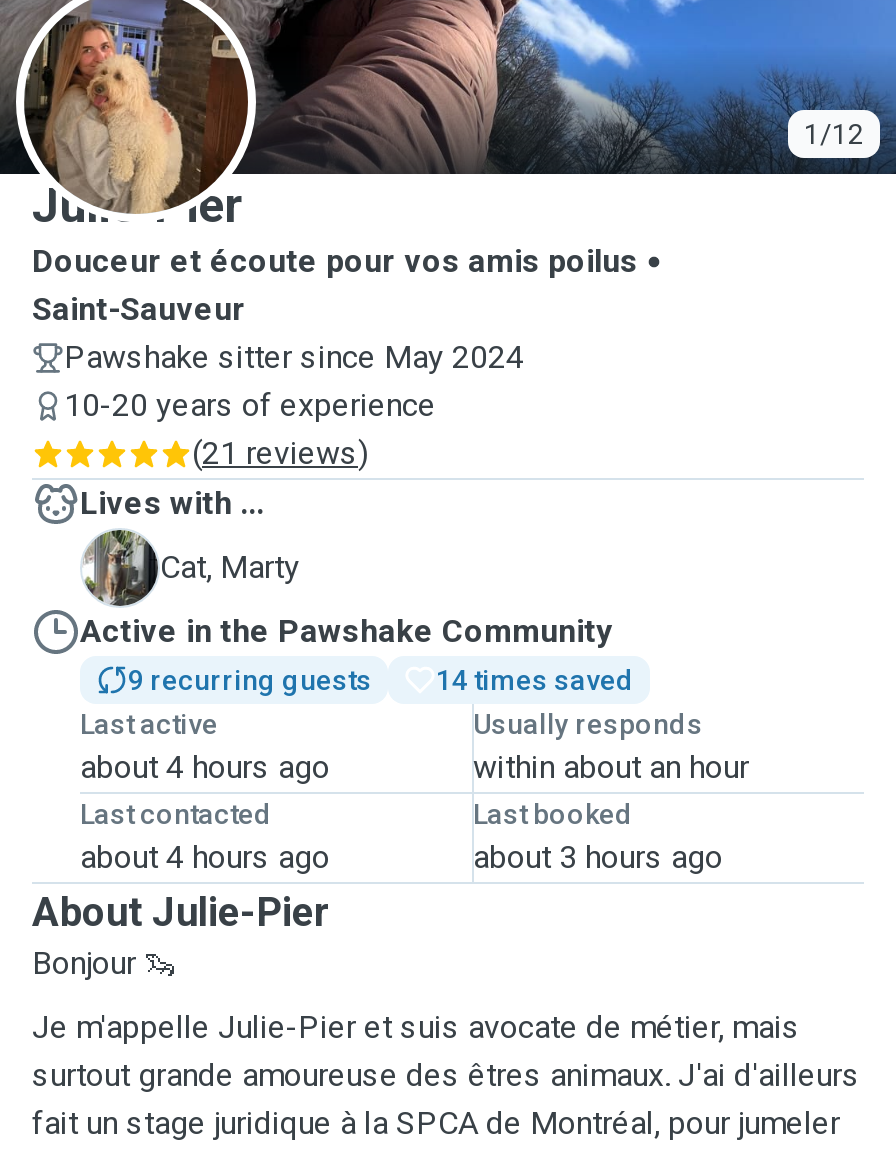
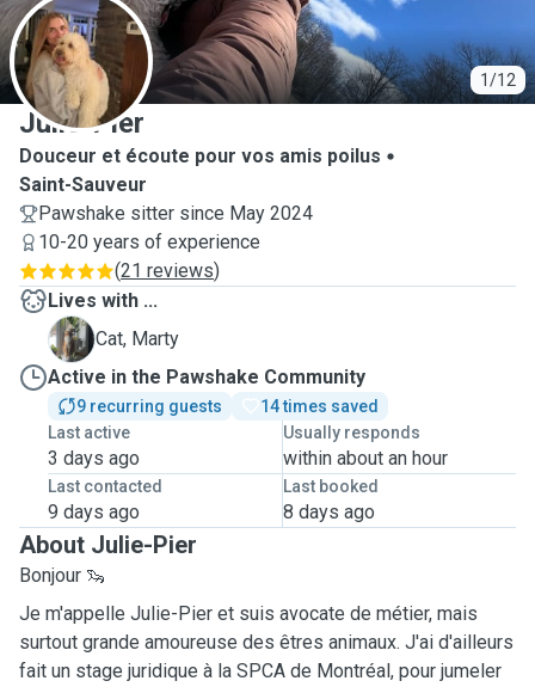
[80,748,330,786] about 4 hours ago -> [48,447,140,470] 3 days ago
[80,838,330,876] about 4 hours ago -> [48,501,140,523] 9 days ago
[473,838,723,876] about 3 hours ago -> [282,501,374,523] 8 days ago

